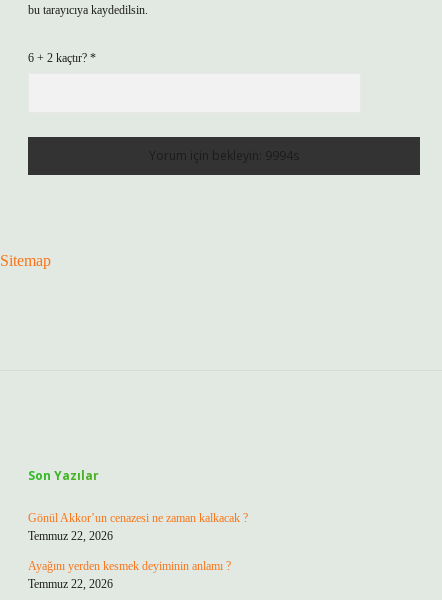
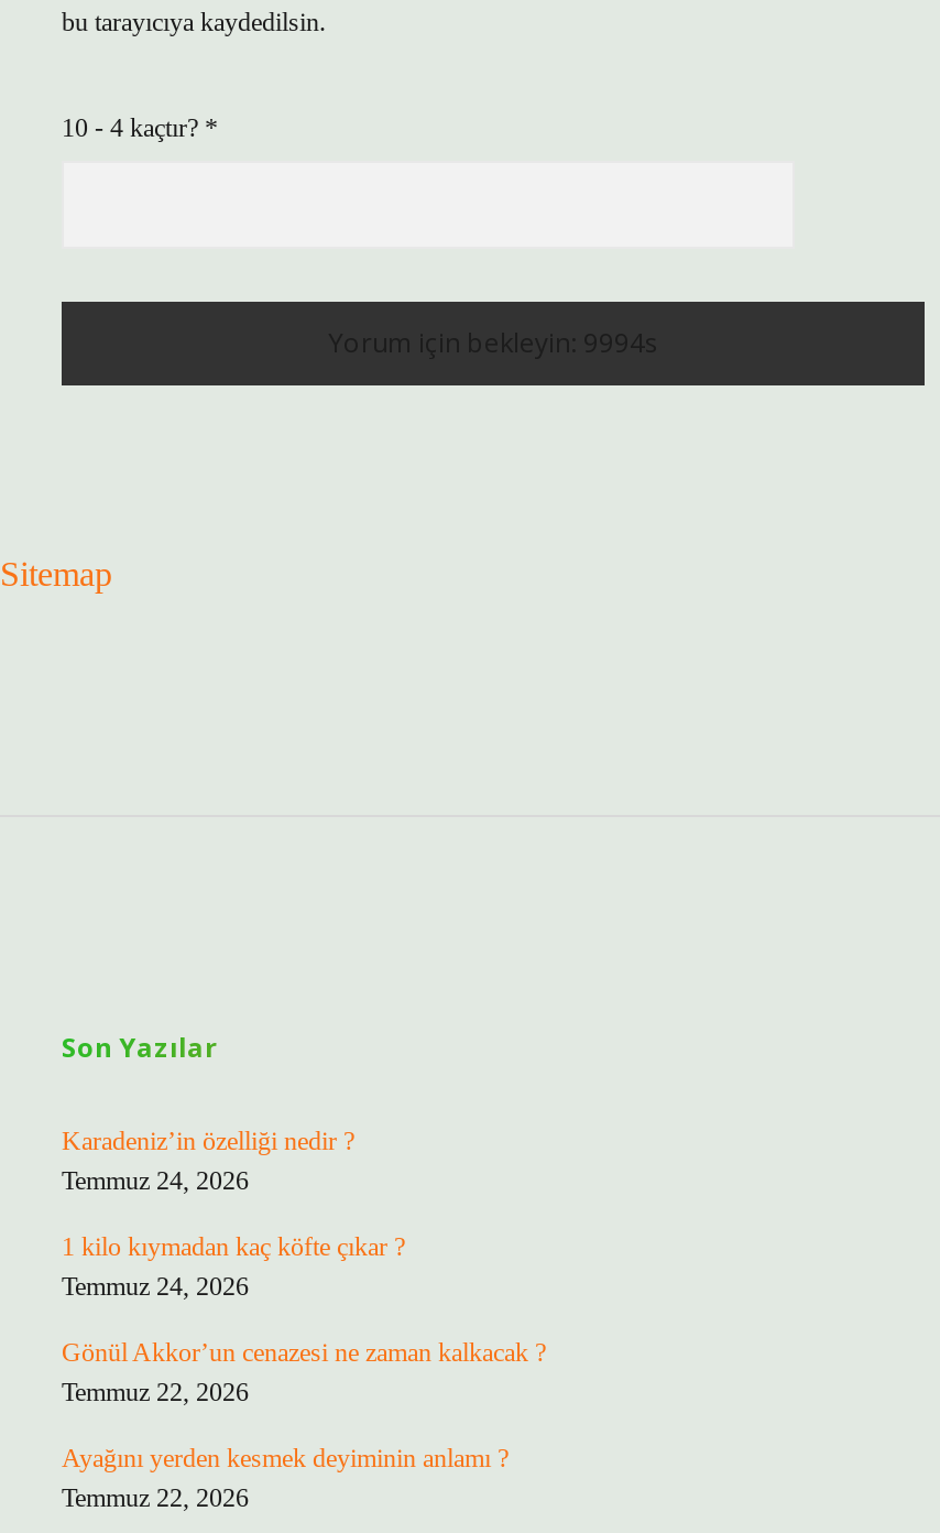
[28,51,96,65] 6 + 2 kaçtır? * -> [62,112,218,143] 10 - 4 kaçtır? *
none -> [62,1126,405,1302] Karadeniz’in özelliği nedir ? | Temmuz 24, 2026 | 1 kilo kıymadan kaç köfte çıkar ? | Temmuz 24, 2026

